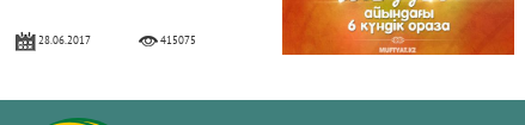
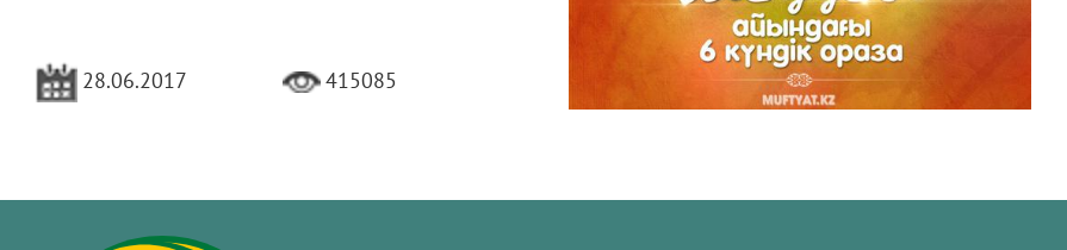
[158,33,196,46] 415075 -> [321,66,397,92] 415085

